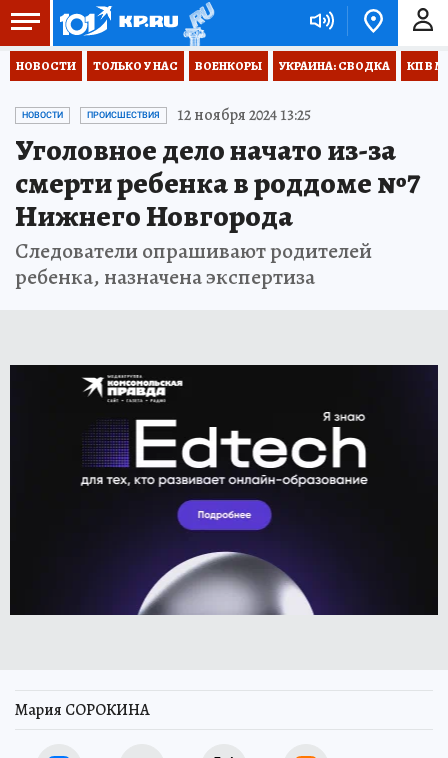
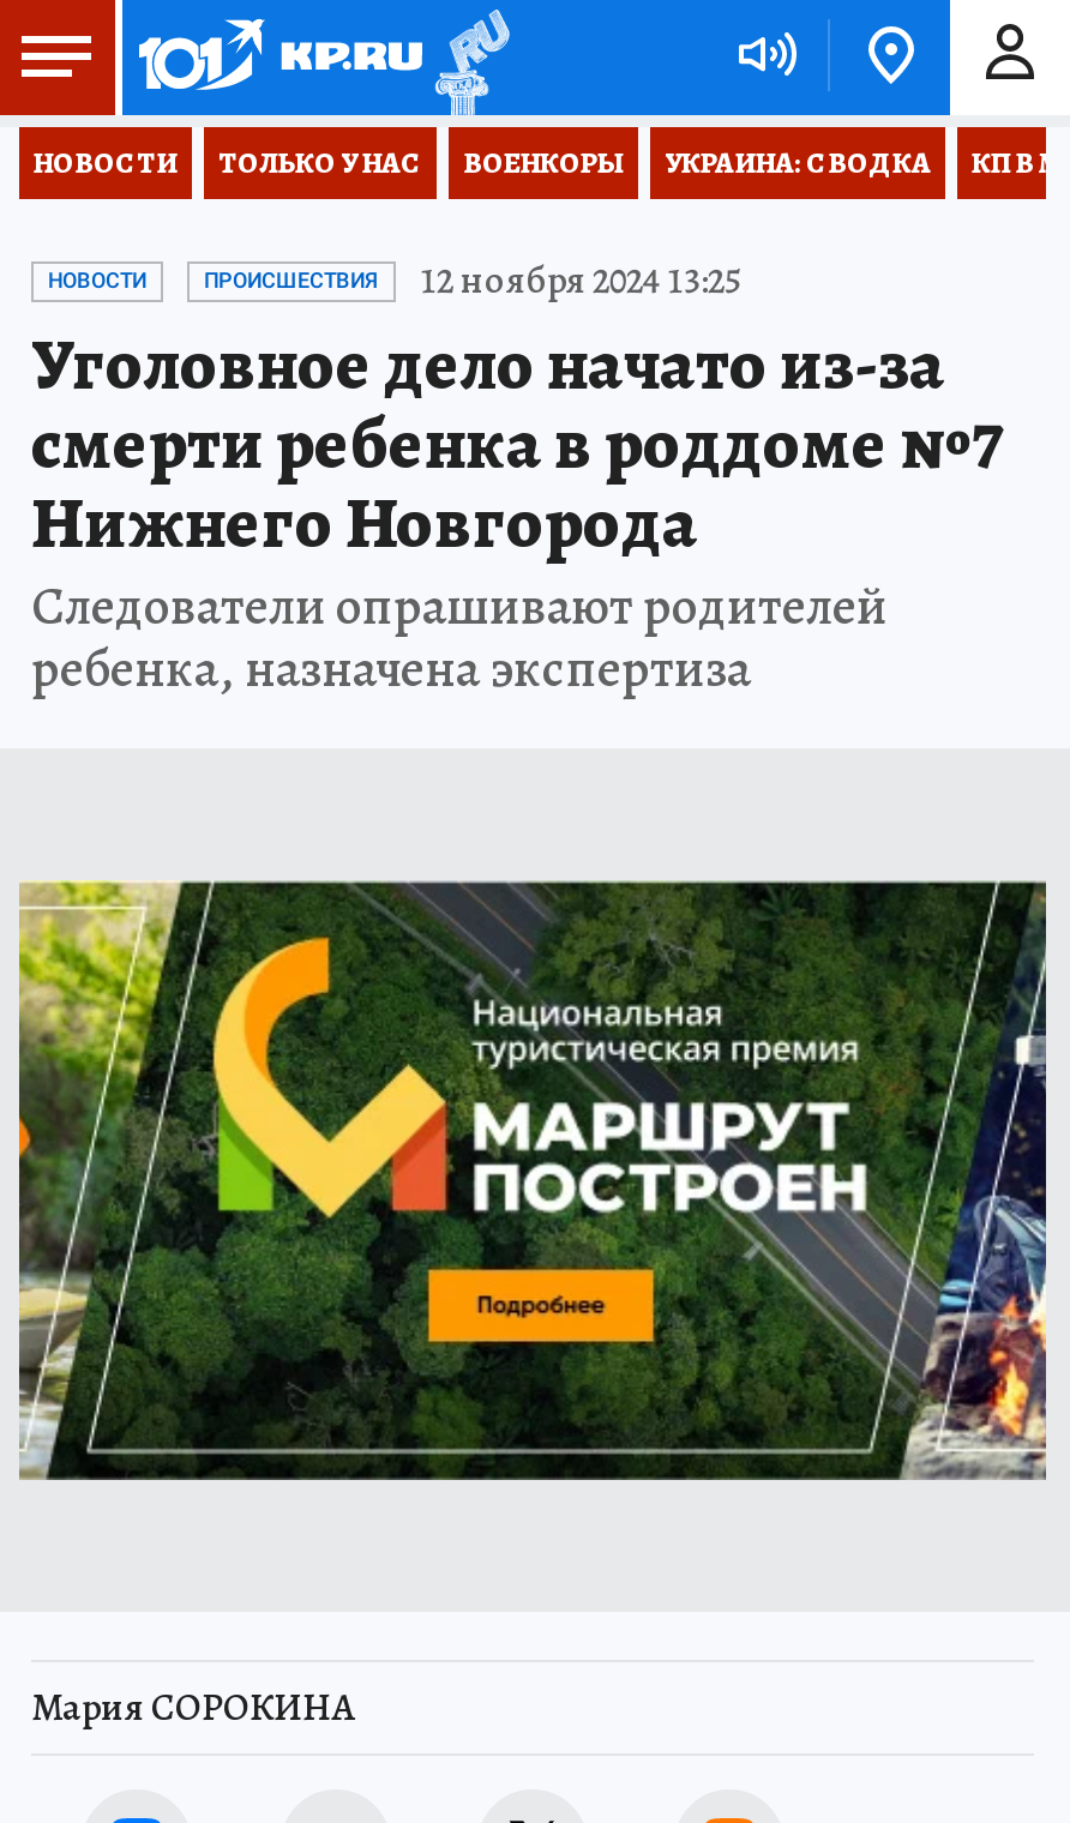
[9,364,439,615] [image] -> [17,880,1048,1482] [image]

